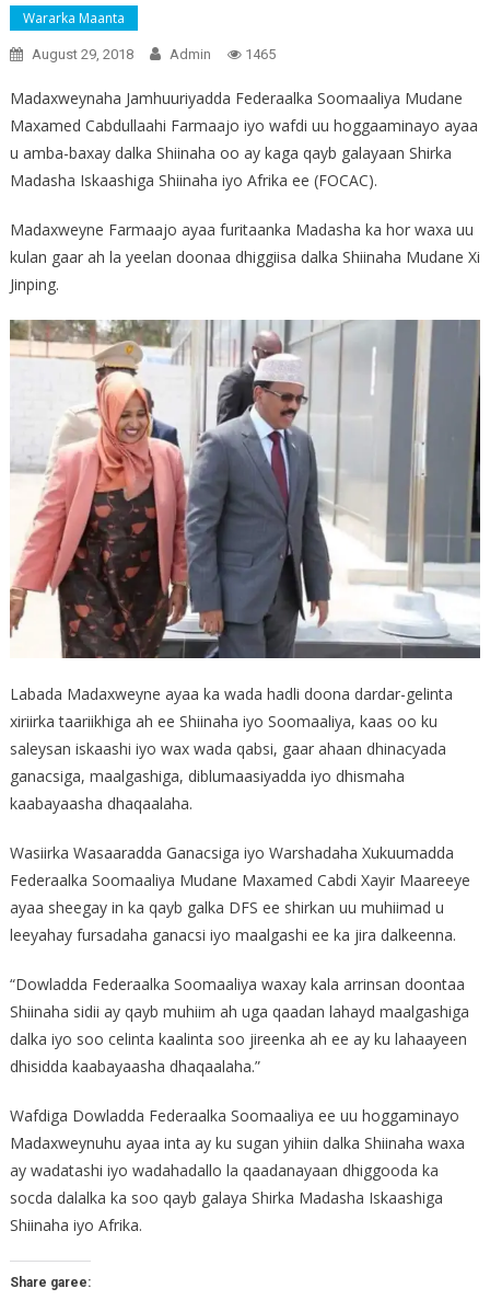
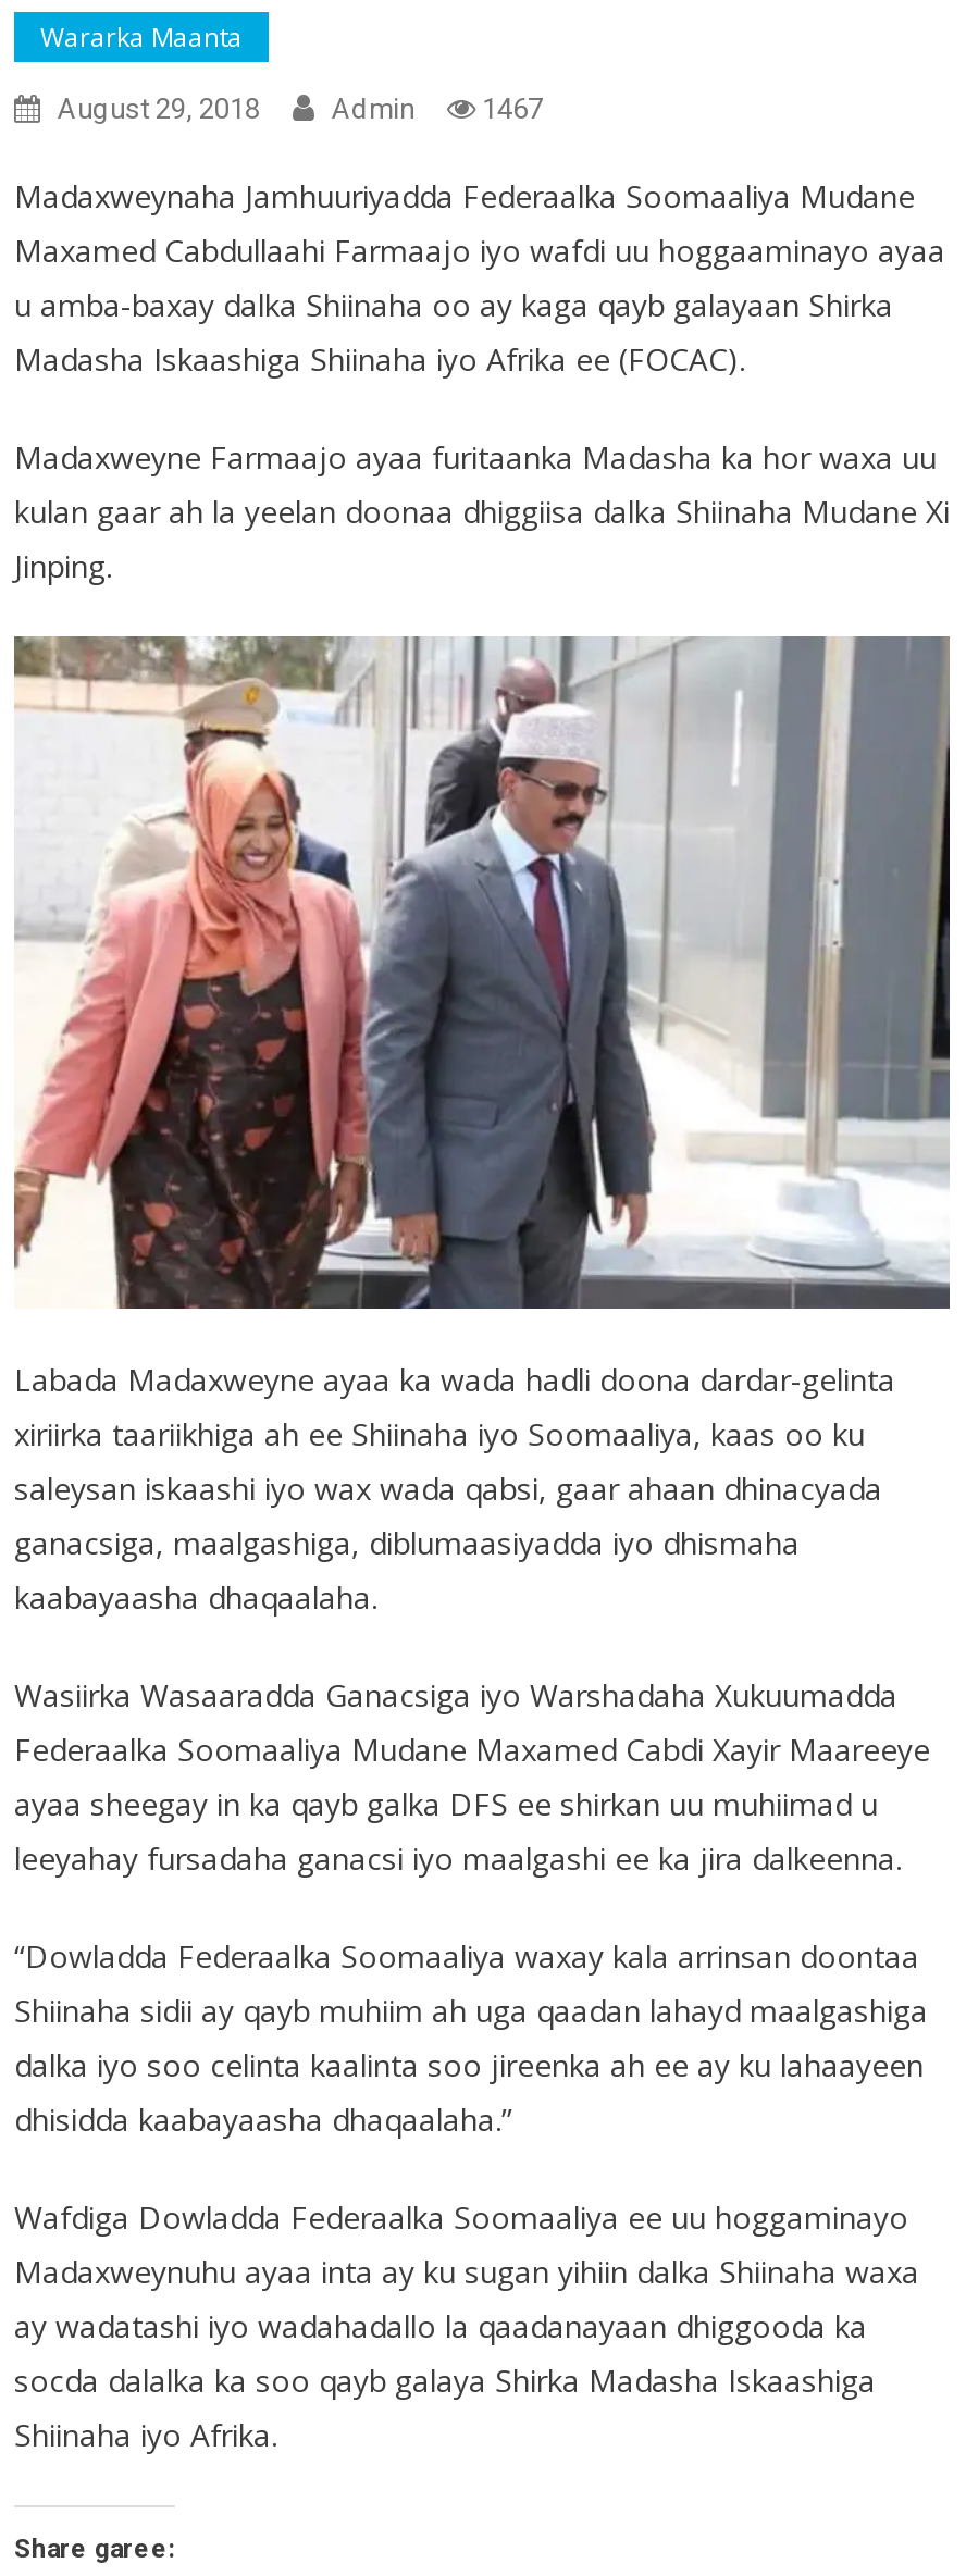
[245,46,276,63] 1465 -> [482,93,543,126] 1467

